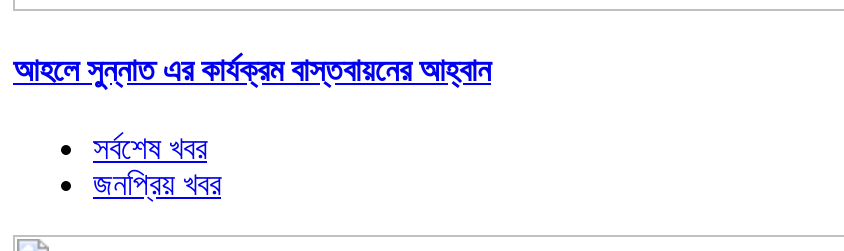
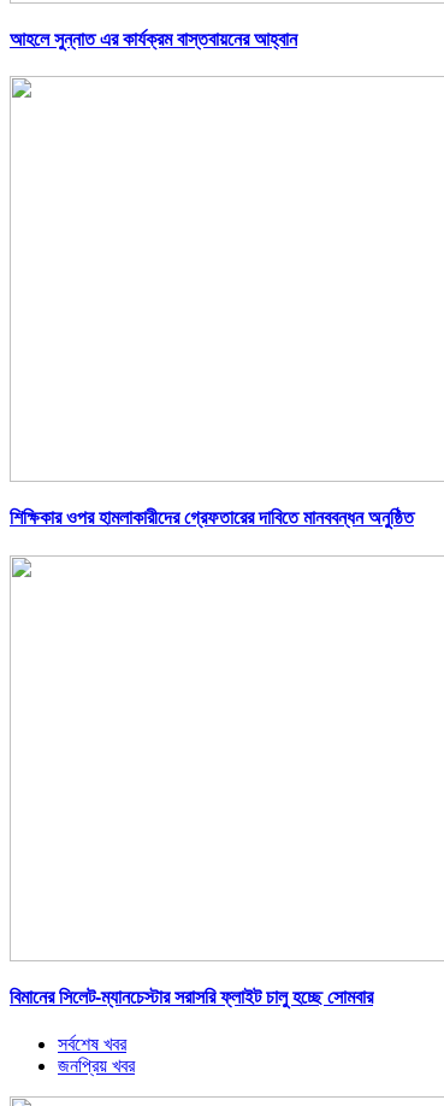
none -> [10,508,414,528] শিক্ষিকার ওপর হামলাকারীদের গ্রেফতারের দাবিতে মানববন্ধন অনুষ্ঠিত
none -> [10,987,373,1007] বিমানের সিলেট-ম্যানচেস্টার সরাসরি ফ্লাইট চালু হচ্ছে সোমবার

